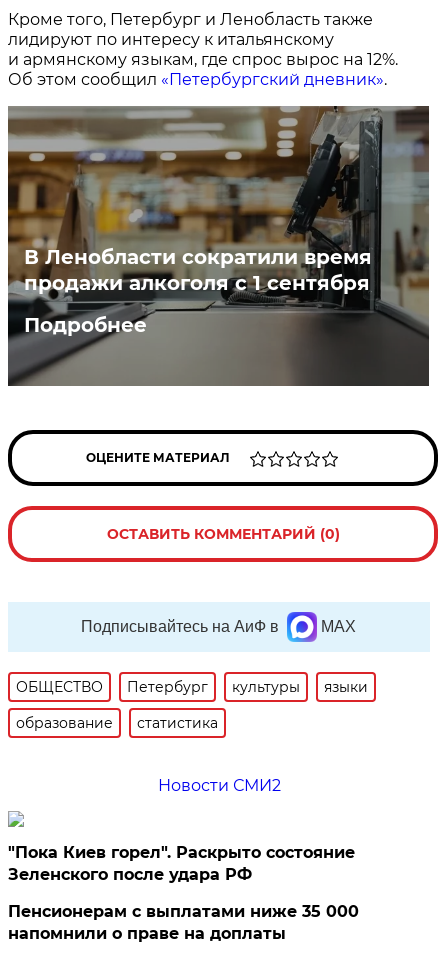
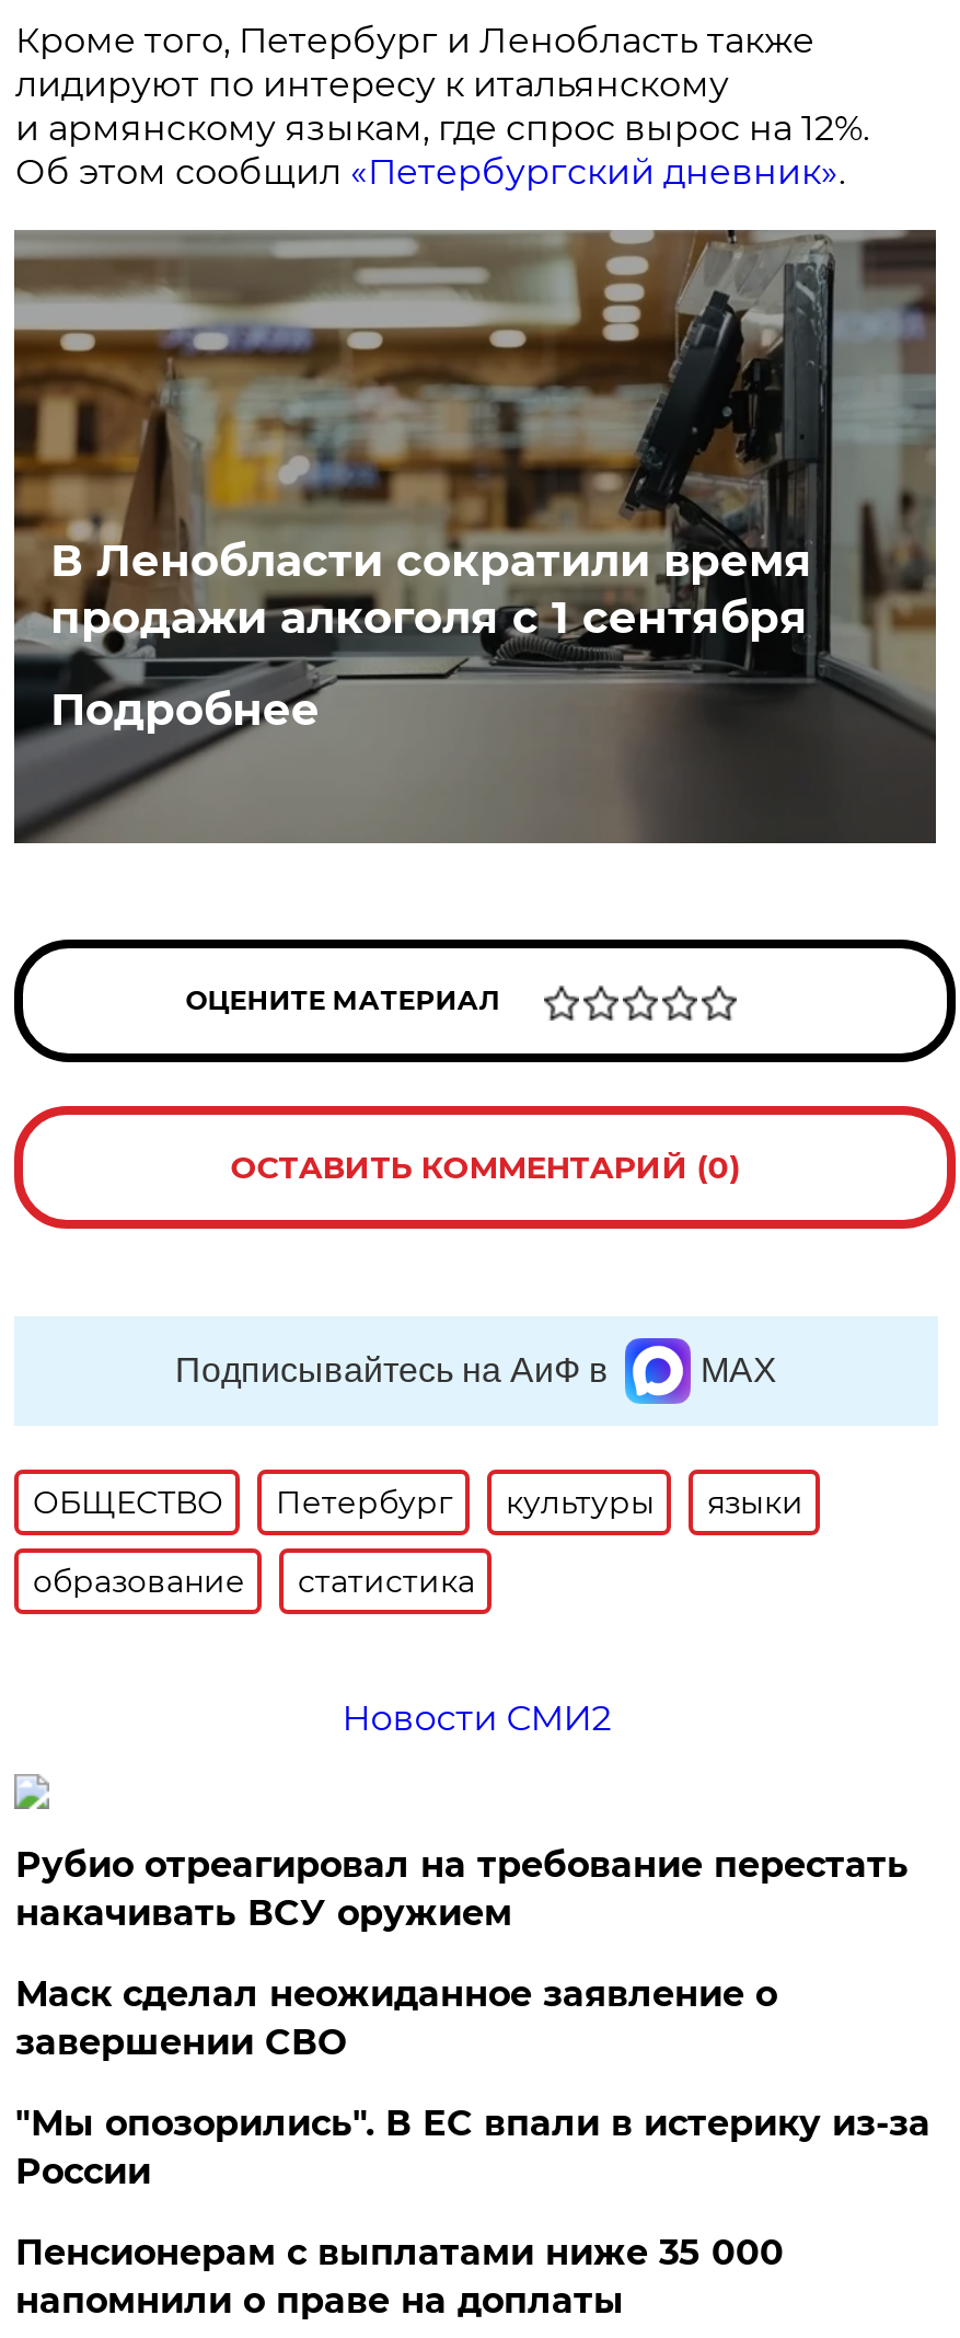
[8,843,355,884] "Пока Киев горел". Раскрыто состояние | Зеленского после удара РФ -> [15,1844,930,2192] Рубио отреагировал на требование перестать | накачивать ВСУ оружием | Маск сделал неожиданное заявление о | завершении СВО | "Мы опозорились". В ЕС впали в истерику из-за | России

